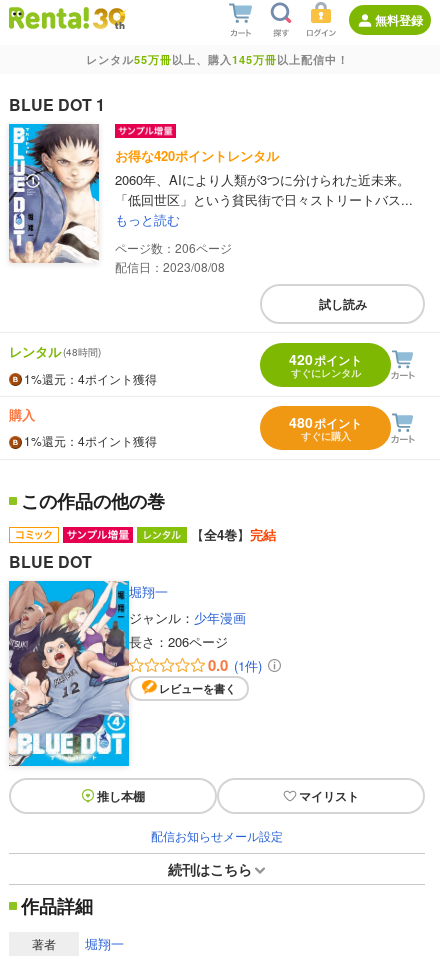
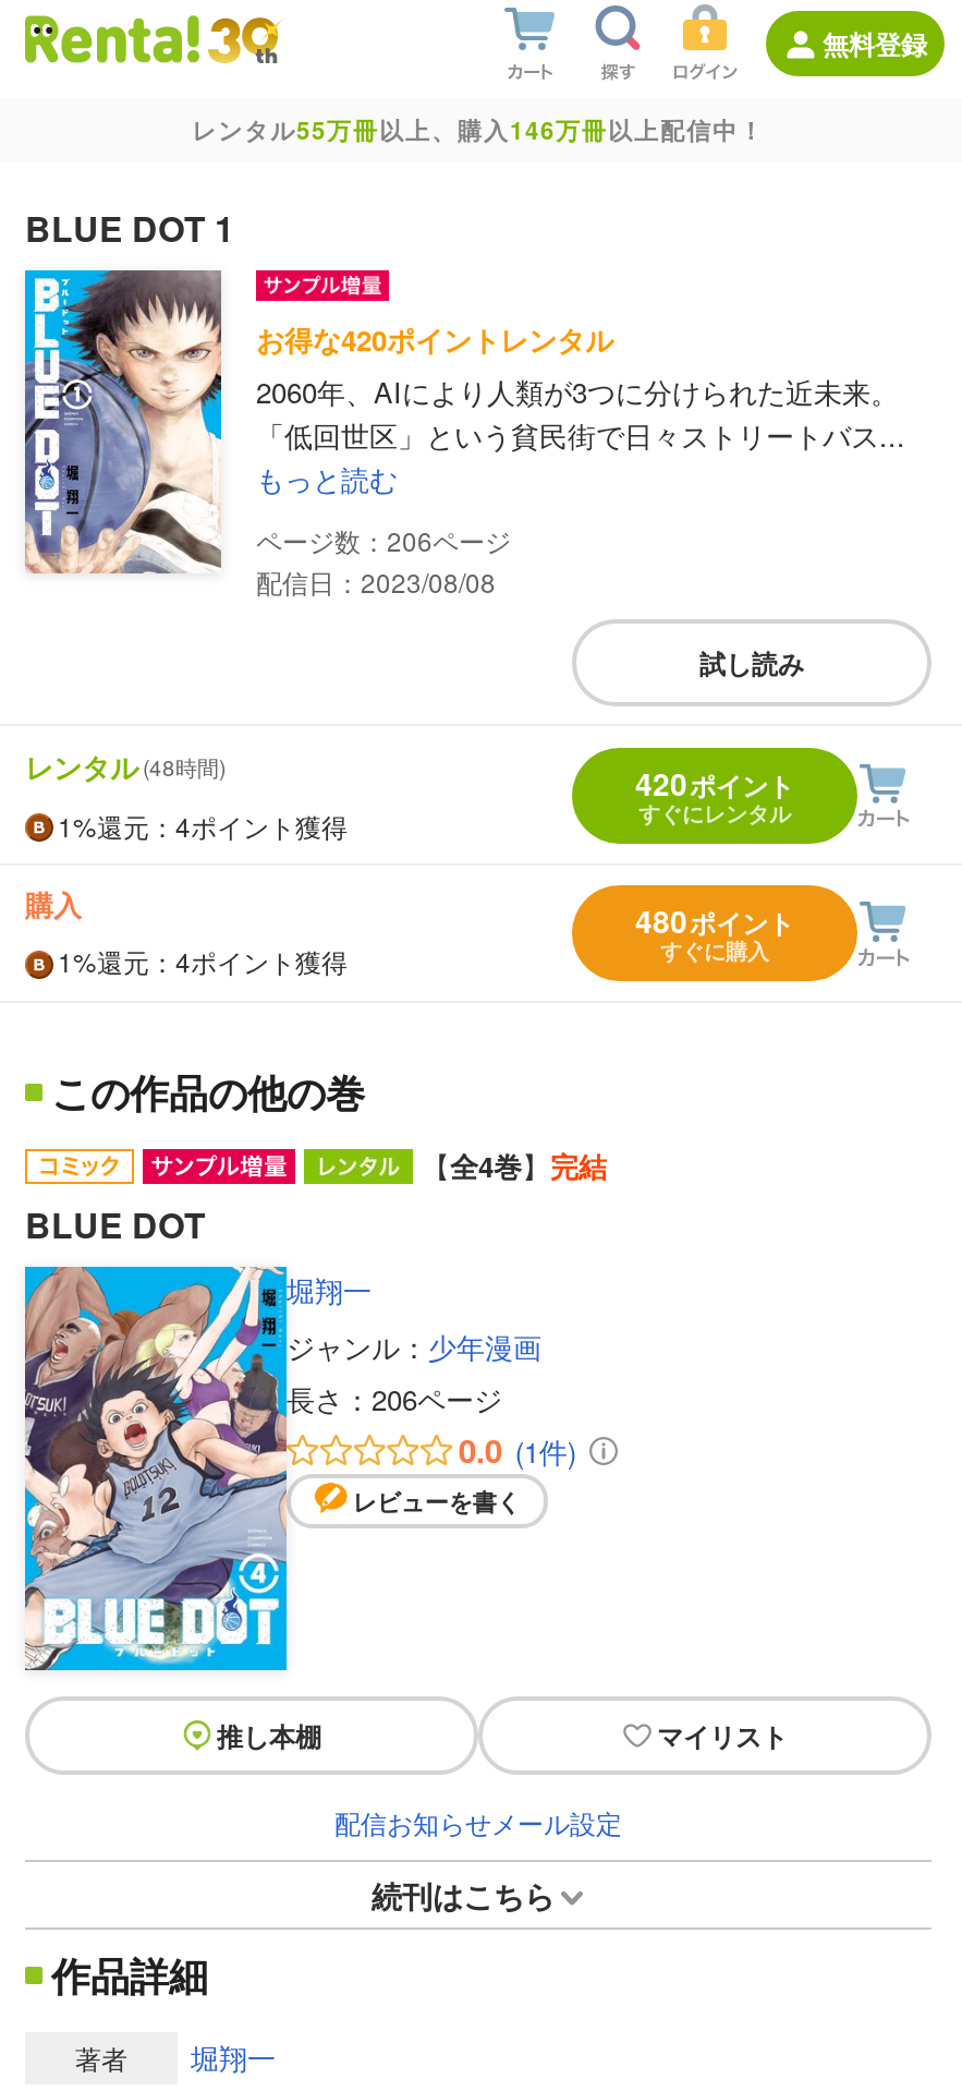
[85,52,348,67] レンタル55万冊以上、購入145万冊以上配信中！ -> [192,113,765,146] レンタル55万冊以上、購入146万冊以上配信中！

